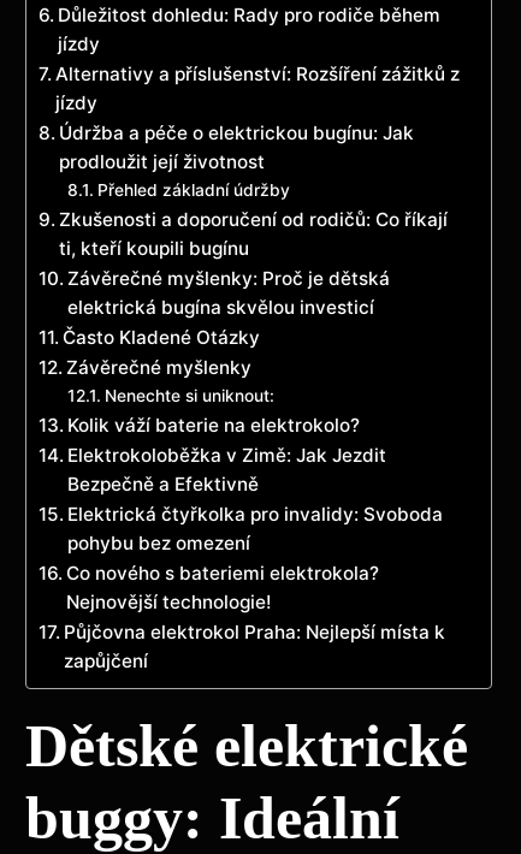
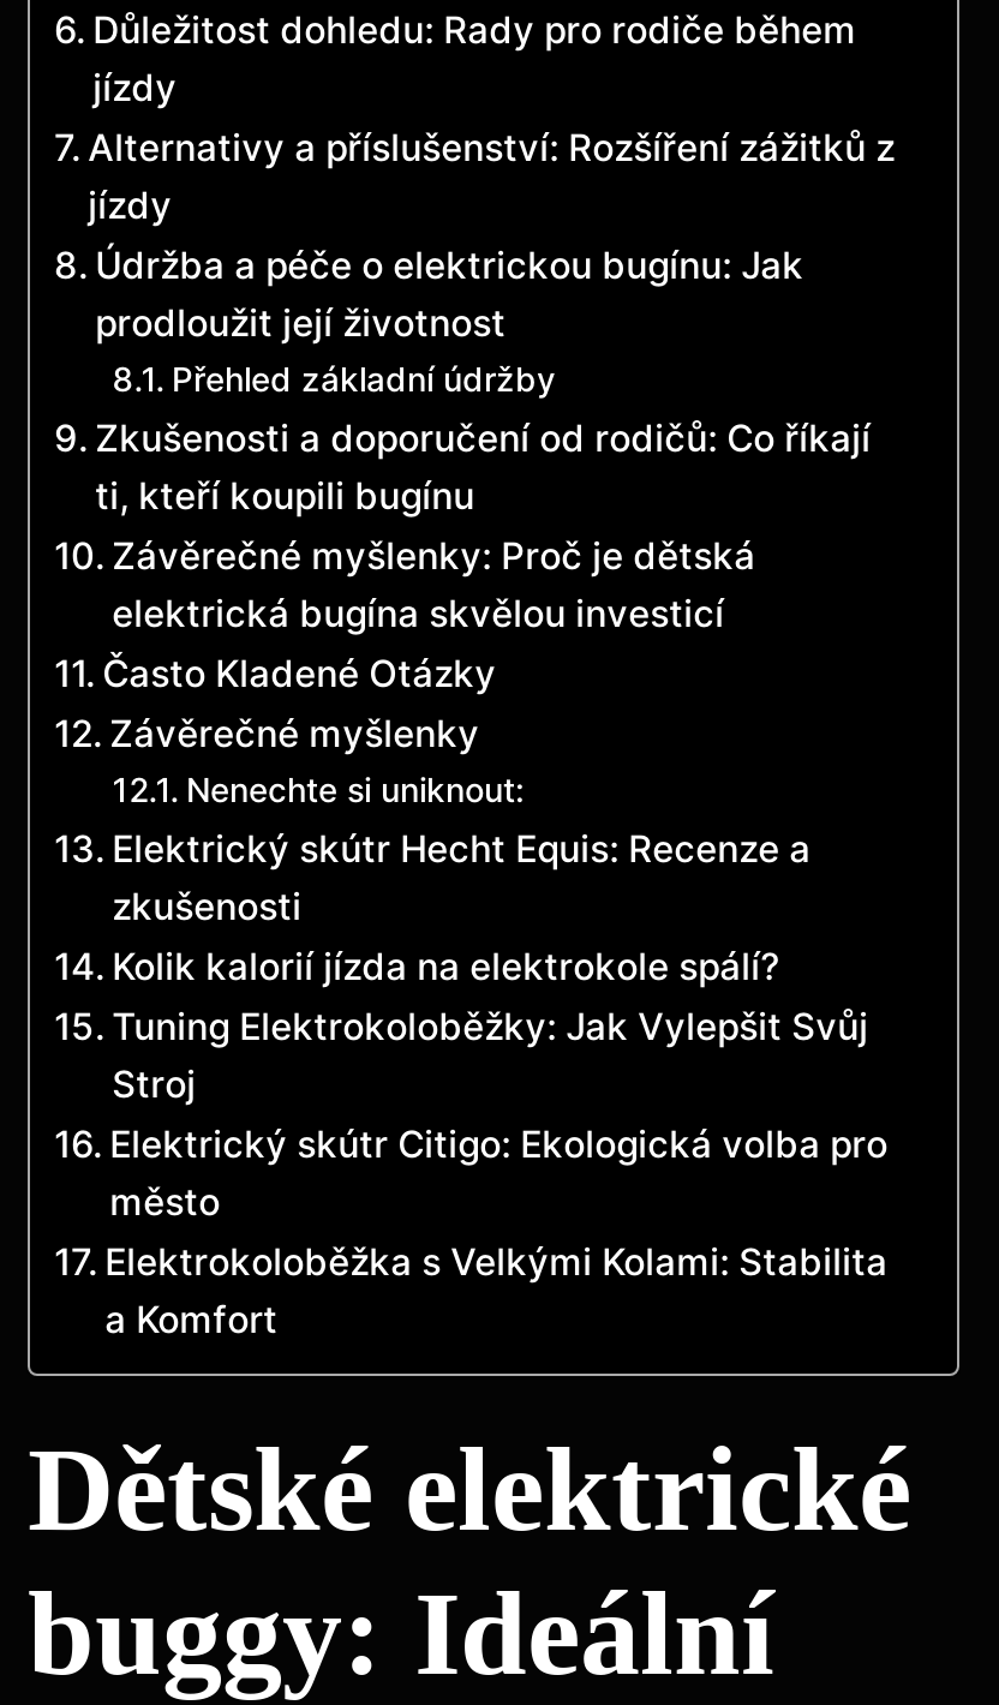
[64,414,445,673] Kolik váží baterie na elektrokolo? | Elektrokoloběžka v Zimě: Jak Jezdit | Bezpečně a Efektivně | Elektrická čtyřkolka pro invalidy: Svoboda | pohybu bez omezení | Co nového s bateriemi elektrokola? | Nejnovější technologie! | Půjčovna elektrokol Praha: Nejlepší místa k | zapůjčení -> [105,827,888,1343] Elektrický skútr Hecht Equis: Recenze a | zkušenosti | Kolik kalorií jízda na elektrokole spálí? | Tuning Elektrokoloběžky: Jak Vylepšit Svůj | Stroj | Elektrický skútr Citigo: Ekologická volba pro | město | Elektrokoloběžka s Velkými Kolami: Stabilita | a Komfort

